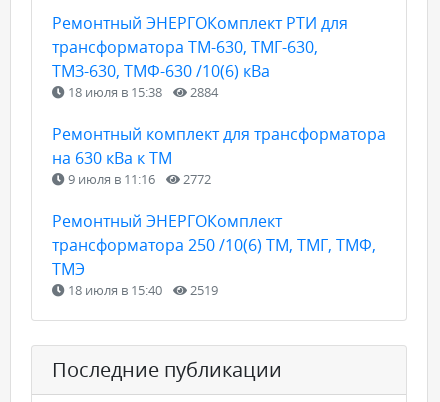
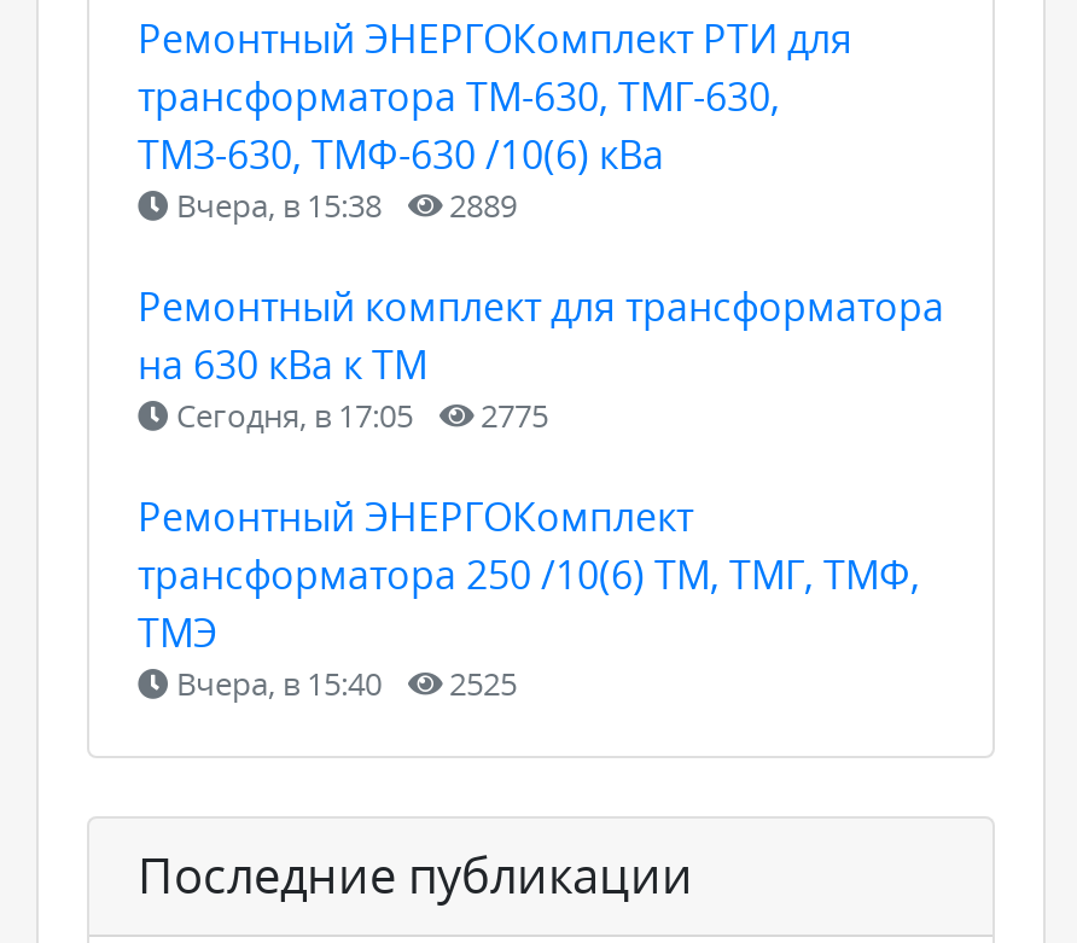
[65,83,218,101] 18 июля в 15:38 | 2884 -> [169,184,517,227] Вчера, в 15:38 | 2889
[65,170,211,188] 9 июля в 11:16 | 2772 -> [169,394,548,437] Сегодня, в 17:05 | 2775
[65,281,218,299] 18 июля в 15:40 | 2519 -> [169,662,517,705] Вчера, в 15:40 | 2525

